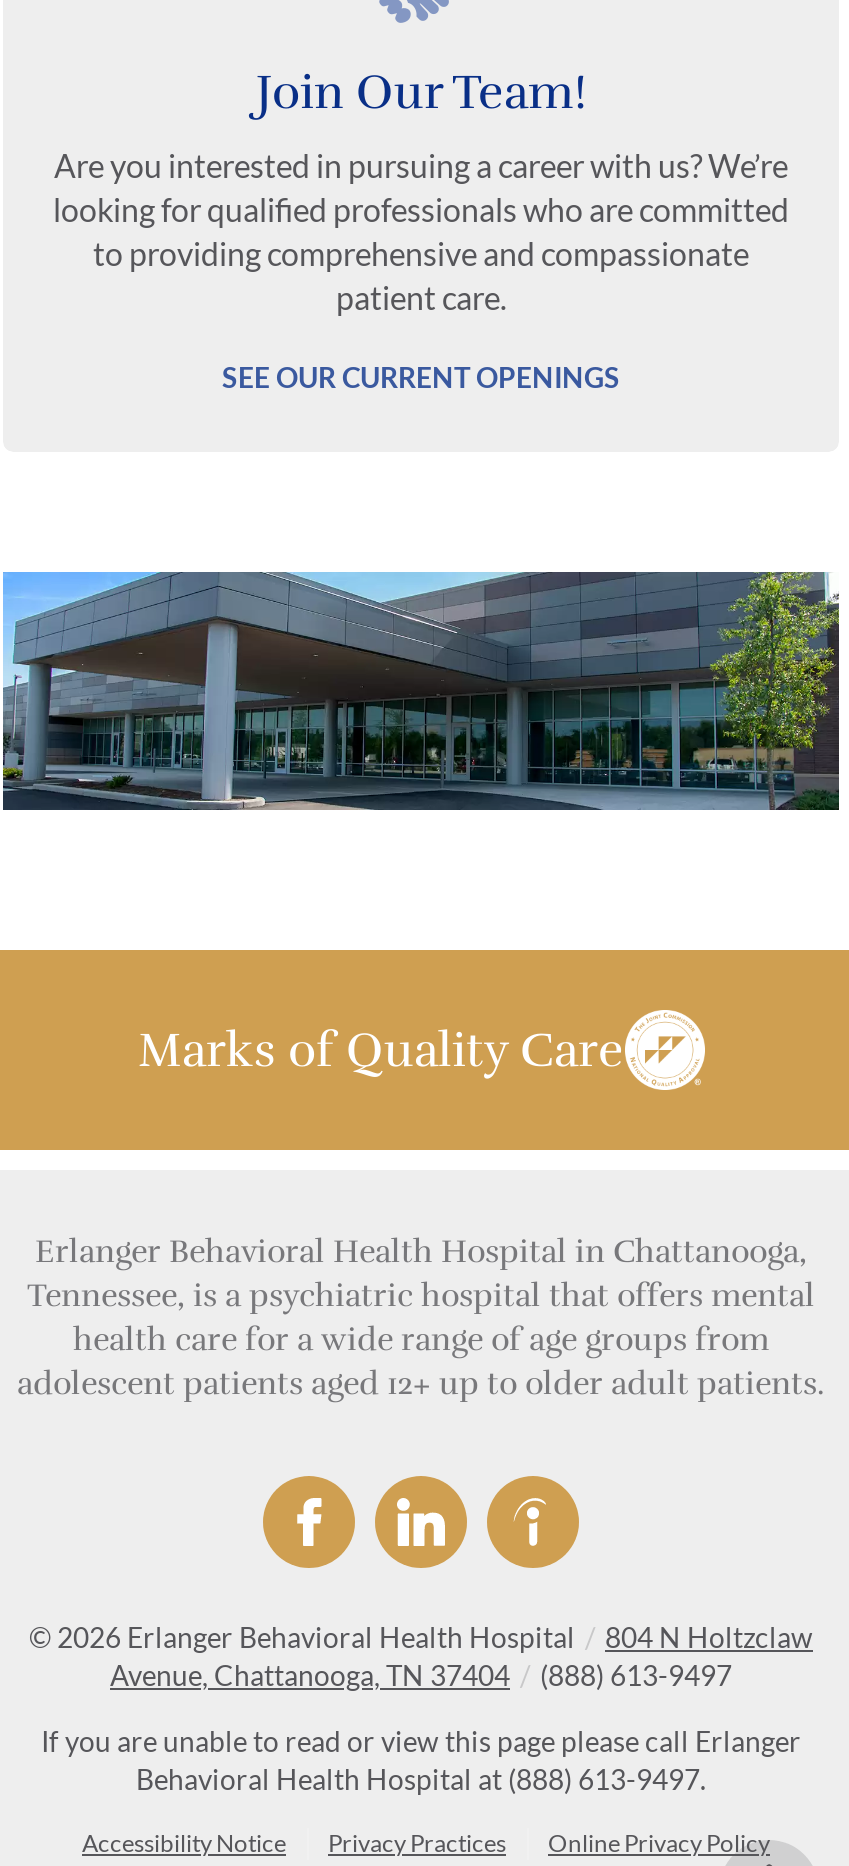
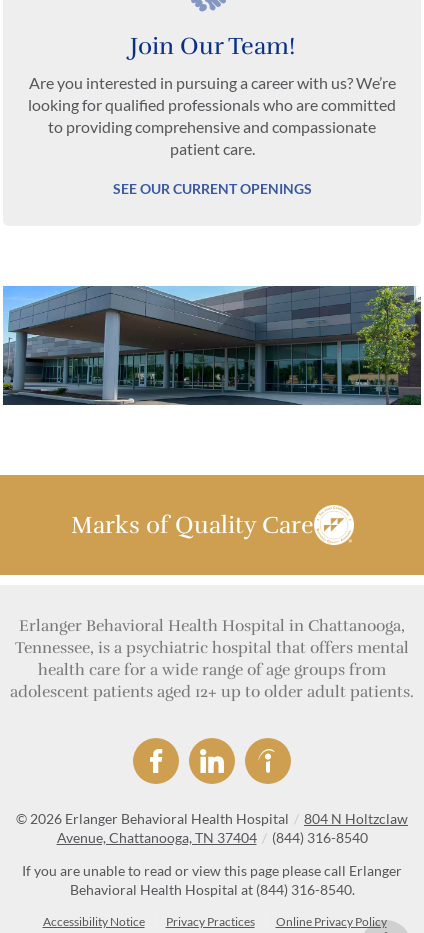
[110,1659,732,1693] Avenue, Chattanooga, TN 37404 / (888) 613-9497 -> [56,829,367,846] Avenue, Chattanooga, TN 37404 / (844) 316-8540
[136,1763,706,1797] Behavioral Health Hospital at (888) 613-9497. -> [69,881,354,898] Behavioral Health Hospital at (844) 316-8540.

